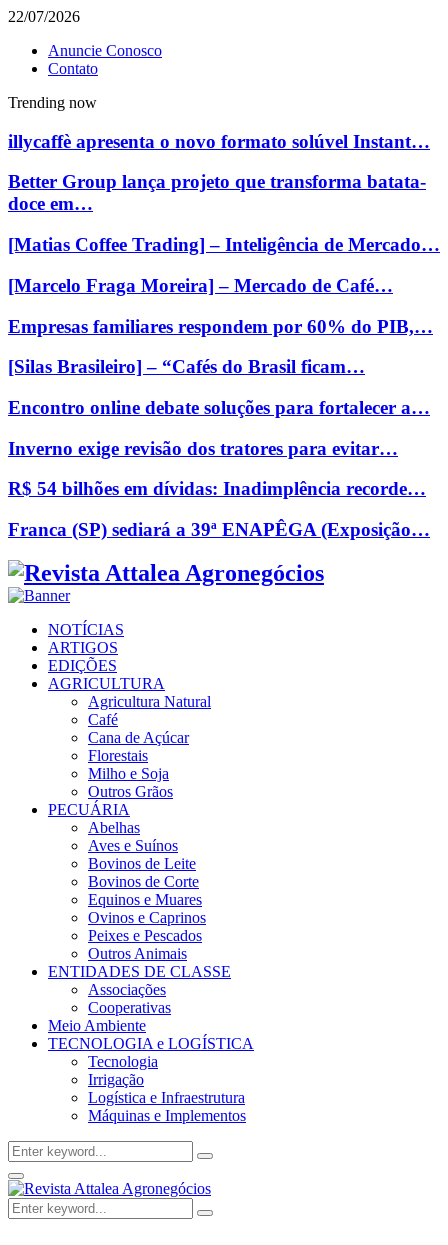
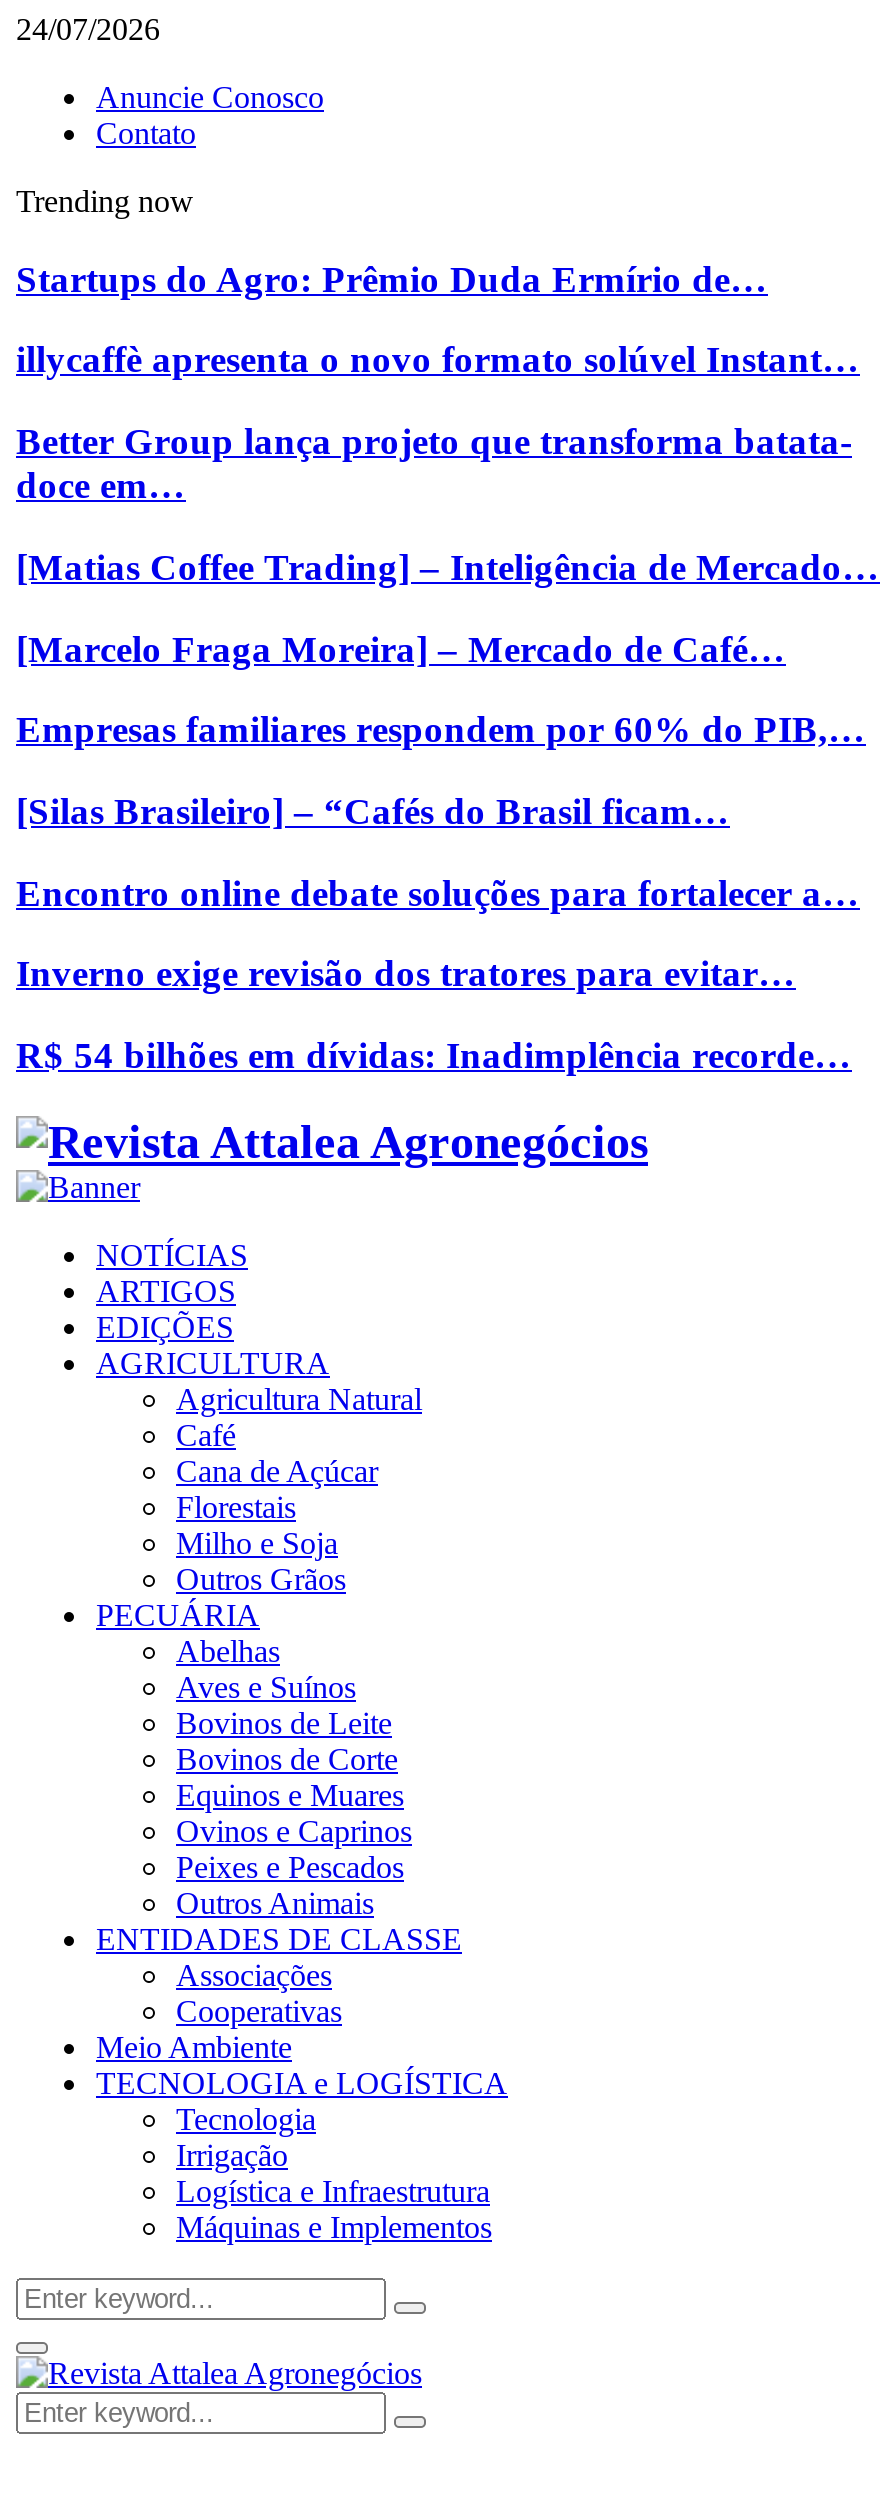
[8,8,80,25] 22/07/2026 -> [16,12,160,46] 24/07/2026
none -> [16,257,768,299] Startups do Agro: Prêmio Duda Ermírio de…
moved [8,131,440,499] -> [16,339,880,1076]: illycaffè apresenta o novo formato solúvel Instant… | Better Group lança projeto que transforma batata- | doce em… | ... | Inverno exige revisão dos tratores para evitar… | R$ 54 bilhões em dívidas: Inadimplência recorde…
[8,519,430,540] Franca (SP) sediará a 39ª ENAPÊGA (Exposição… -> none

